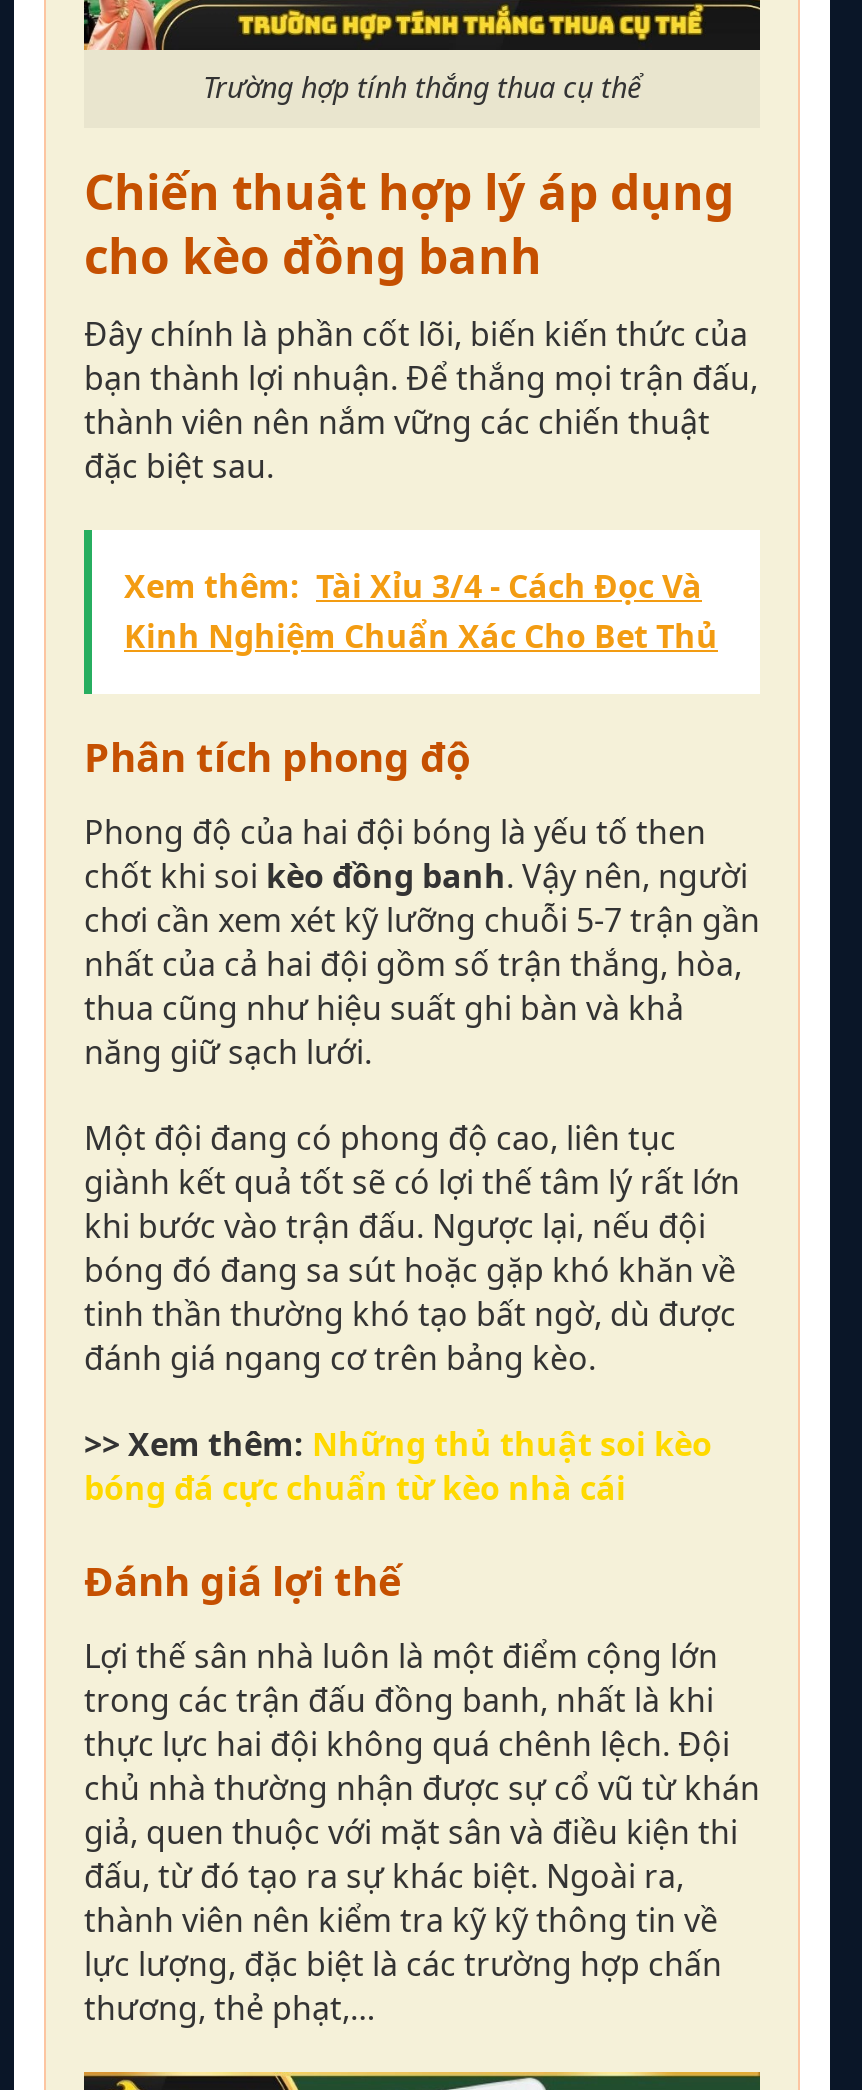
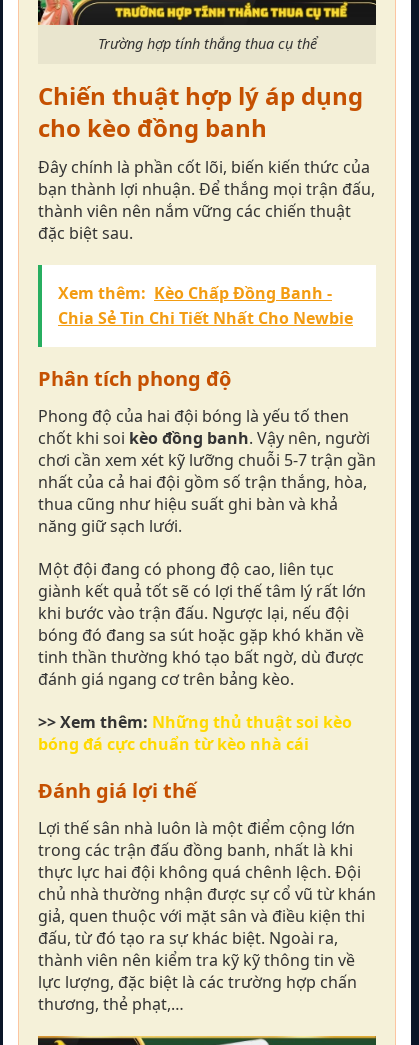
[124,564,718,658] Xem thêm: Tài Xỉu 3/4 - Cách Đọc Và | Kinh Nghiệm Chuẩn Xác Cho Bet Thủ -> [58,282,353,329] Xem thêm: Kèo Chấp Đồng Banh - | Chia Sẻ Tin Chi Tiết Nhất Cho Newbie

